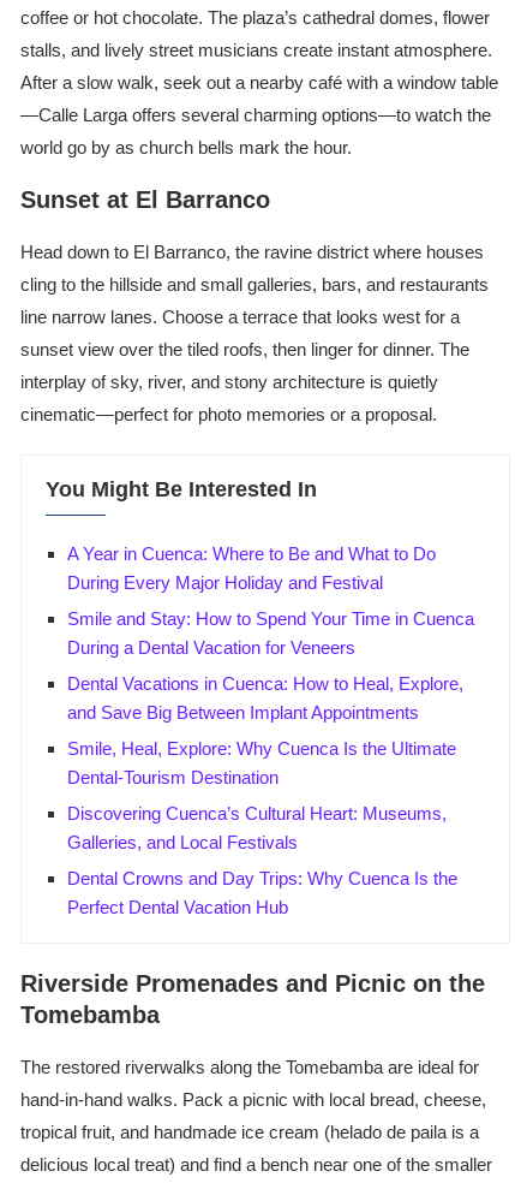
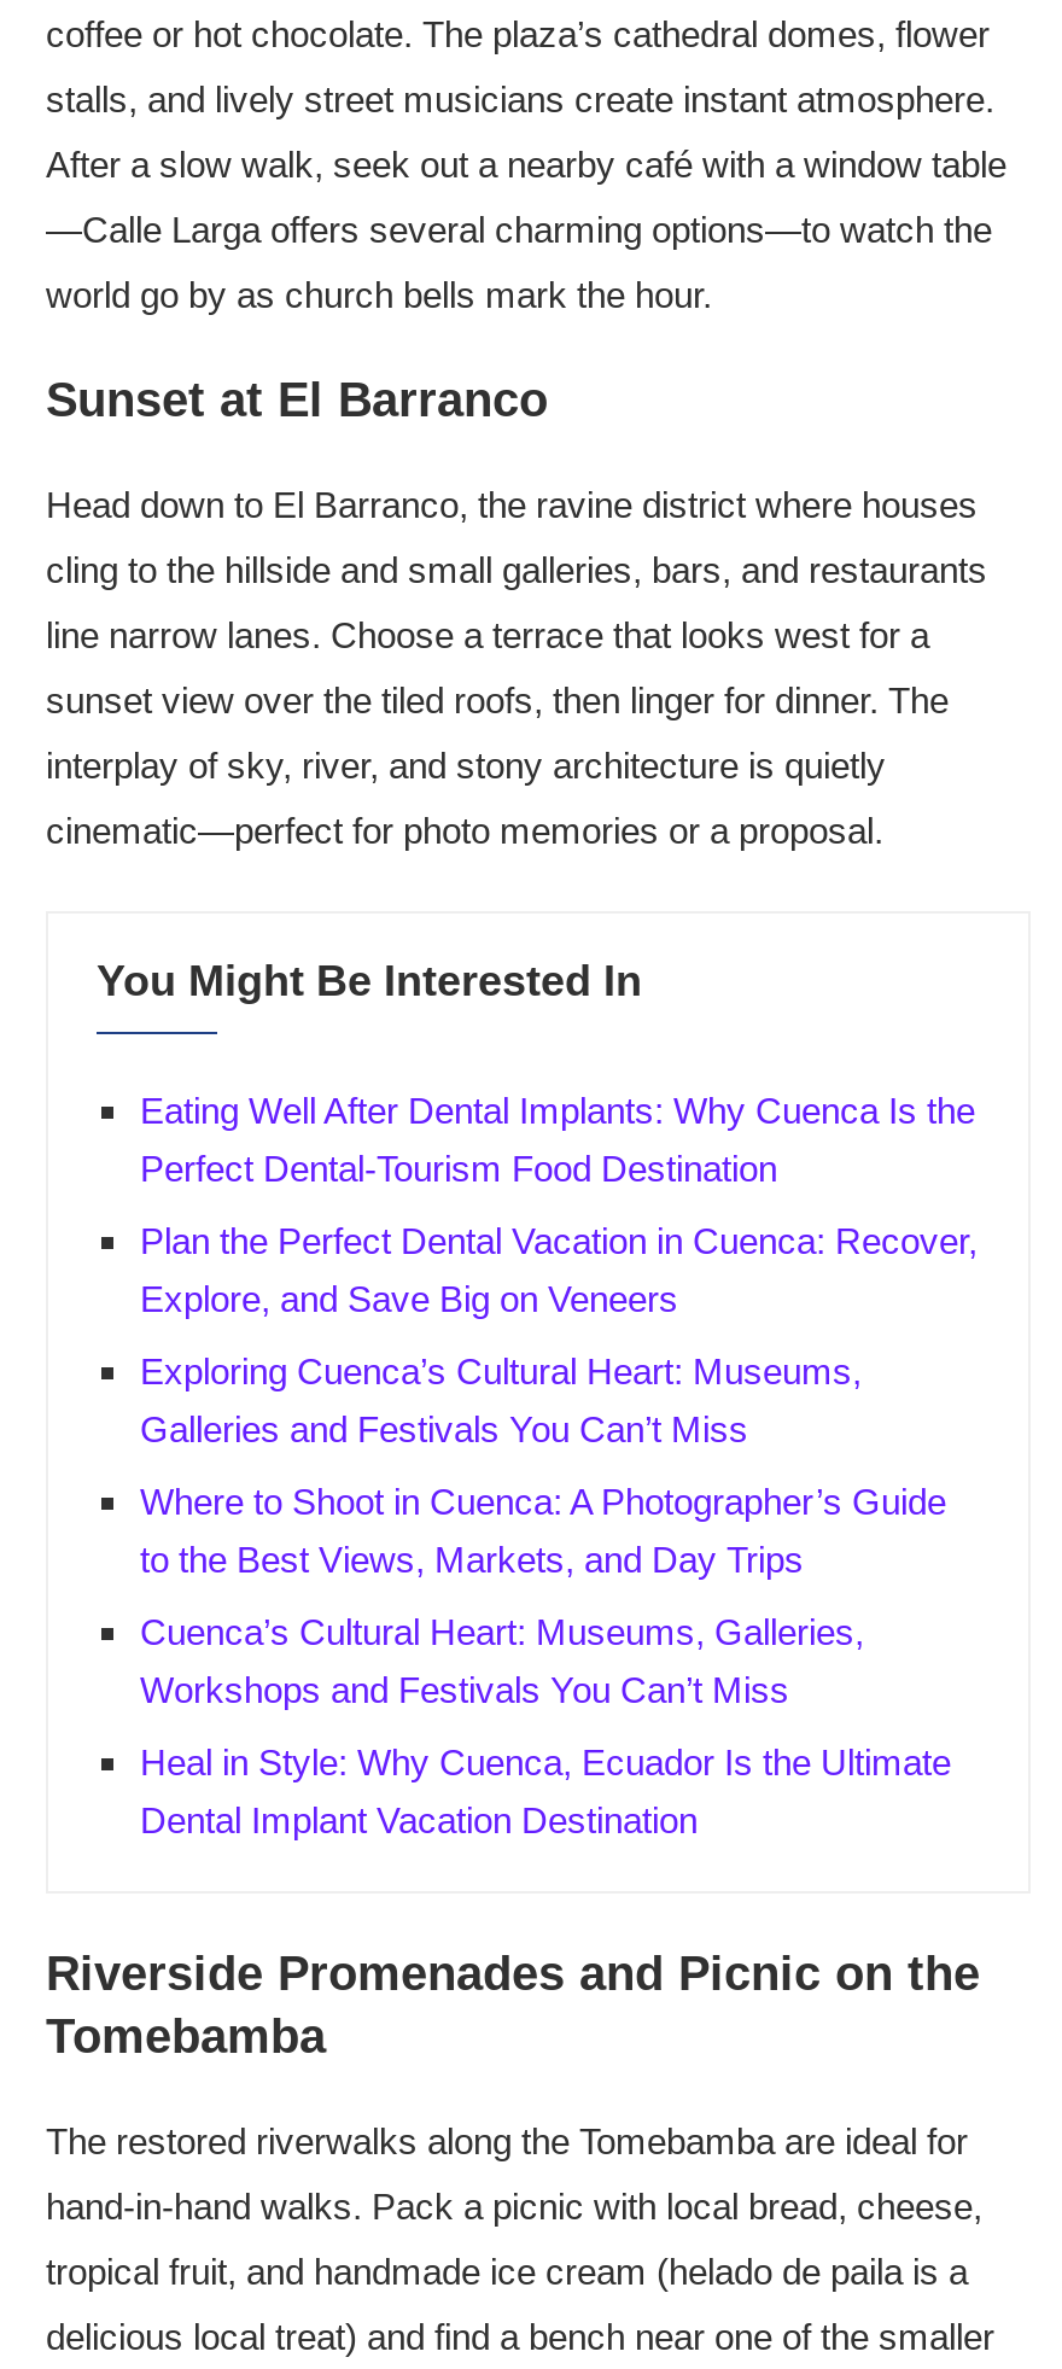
[67,544,436,593] A Year in Cuenca: Where to Be and What to Do | During Every Major Holiday and Festival -> [140,1090,975,1189] Eating Well After Dental Implants: Why Cuenca Is the | Perfect Dental-Tourism Food Destination
[67,609,474,658] Smile and Stay: How to Spend Your Time in Cuenca | During a Dental Vacation for Veneers -> [140,1221,978,1320] Plan the Perfect Dental Vacation in Cuenca: Recover, | Explore, and Save Big on Veneers
[67,673,463,723] Dental Vacations in Cuenca: How to Heal, Explore, | and Save Big Between Implant Appointments -> [140,1351,862,1450] Exploring Cuenca’s Cultural Heart: Museums, | Galleries and Festivals You Can’t Miss
[67,738,456,788] Smile, Heal, Explore: Why Cuenca Is the Ultimate | Dental-Tourism Destination -> [140,1481,946,1580] Where to Shoot in Cuenca: A Photographer’s Guide | to the Best Views, Markets, and Day Trips
[67,803,447,853] Discovering Cuenca’s Cultural Heart: Museums, | Galleries, and Local Festivals -> [140,1612,864,1711] Cuenca’s Cultural Heart: Museums, Galleries, | Workshops and Festivals You Can’t Miss
[67,868,457,918] Dental Crowns and Day Trips: Why Cuenca Is the | Perfect Dental Vacation Hub -> [140,1742,951,1841] Heal in Style: Why Cuenca, Ecuador Is the Ultimate | Dental Implant Vacation Destination

